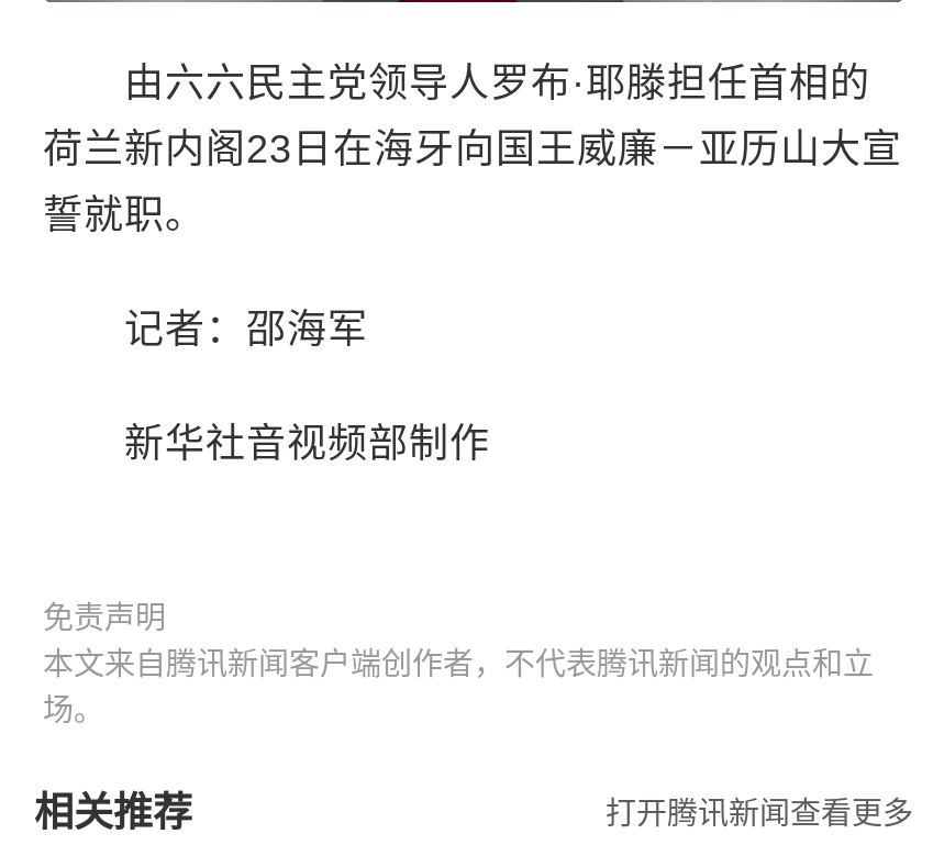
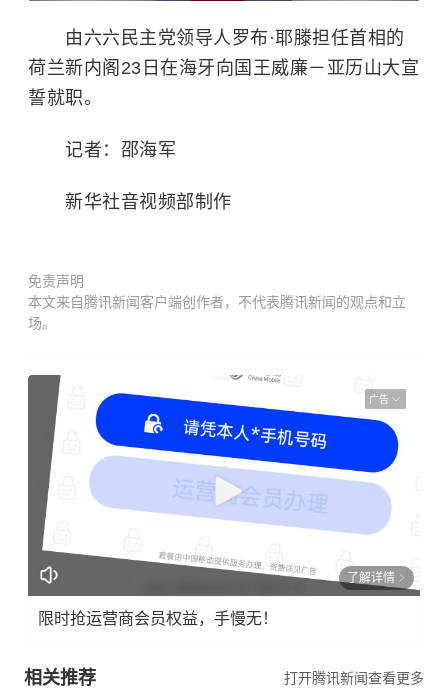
none -> [27,375,421,597] [image] | 广告
none -> [38,570,395,626] 了解详情 | 限时抢运营商会员权益，手慢无！

